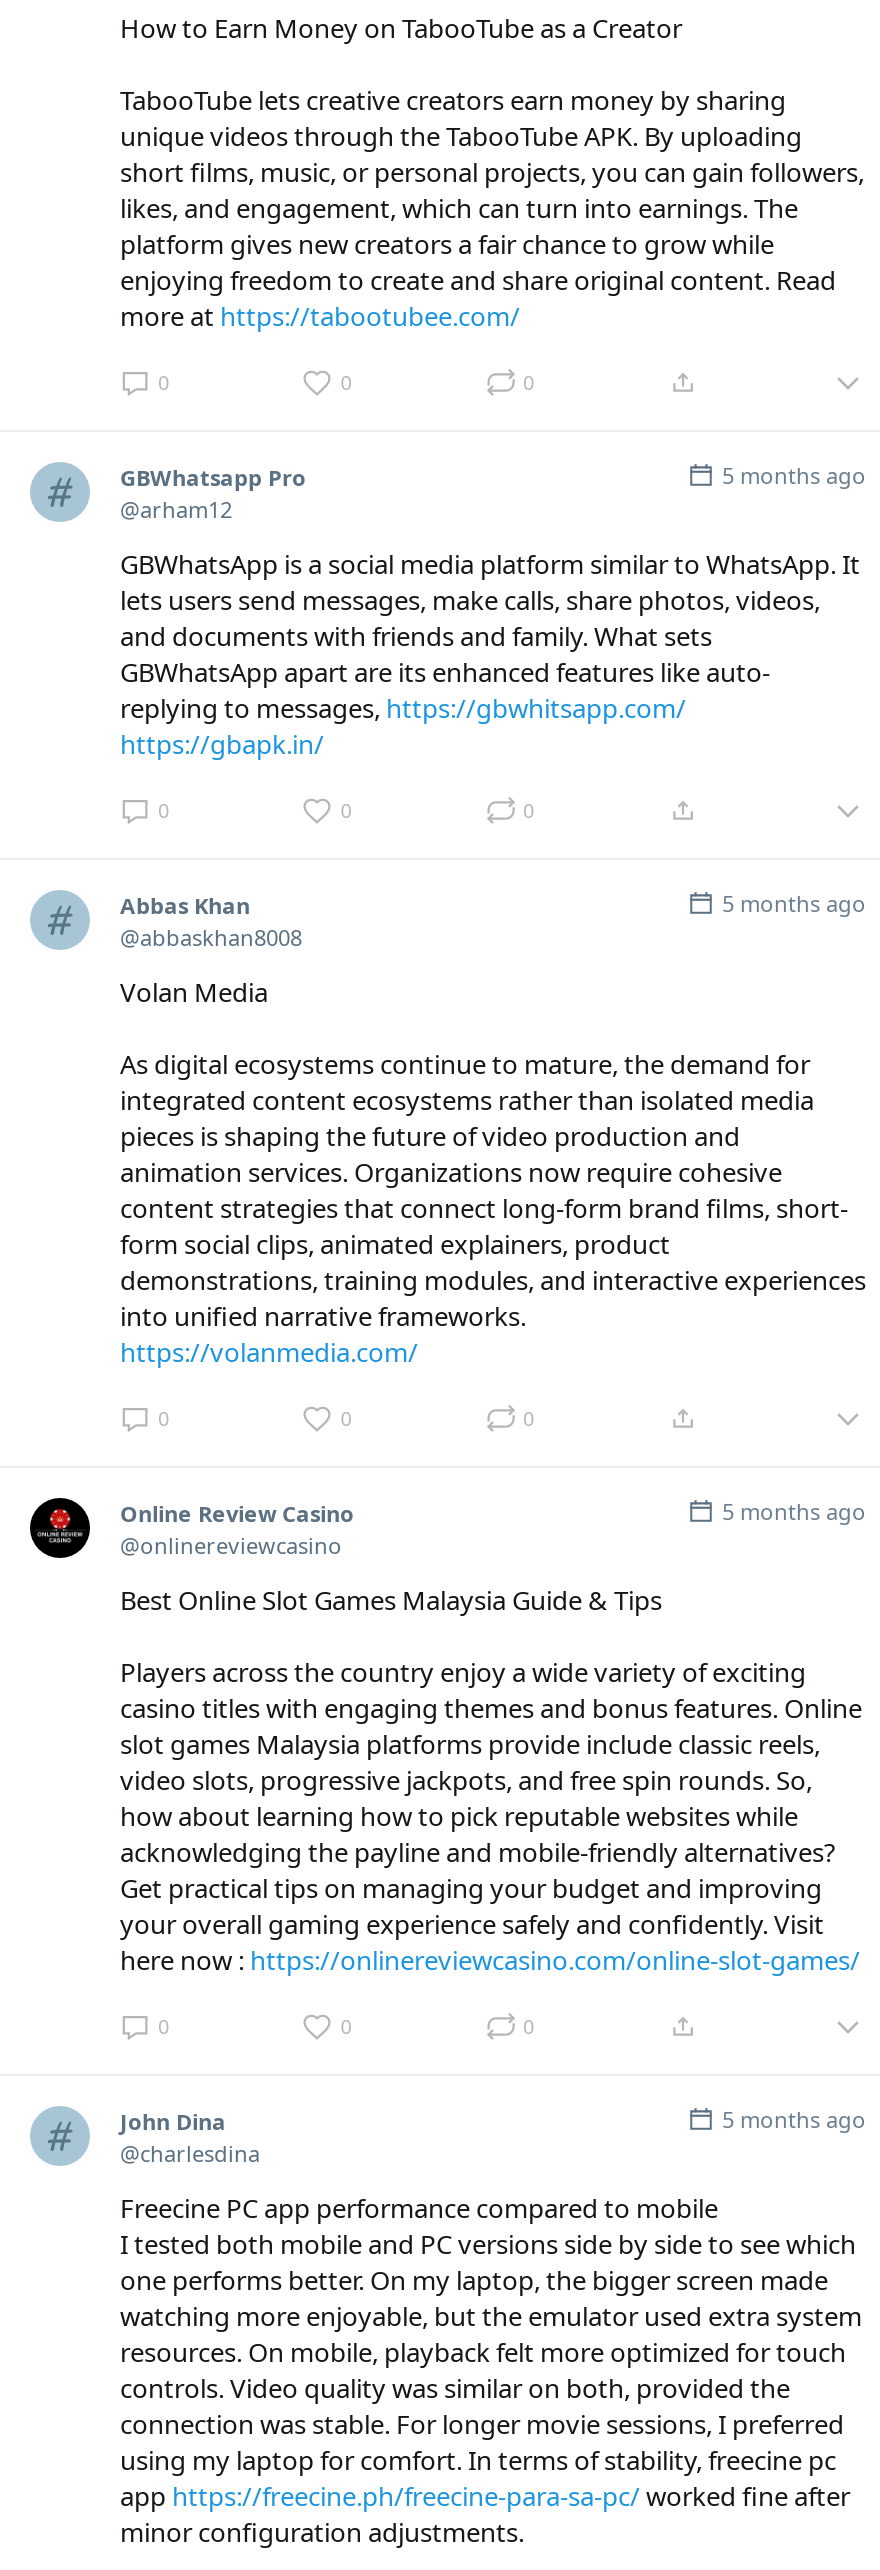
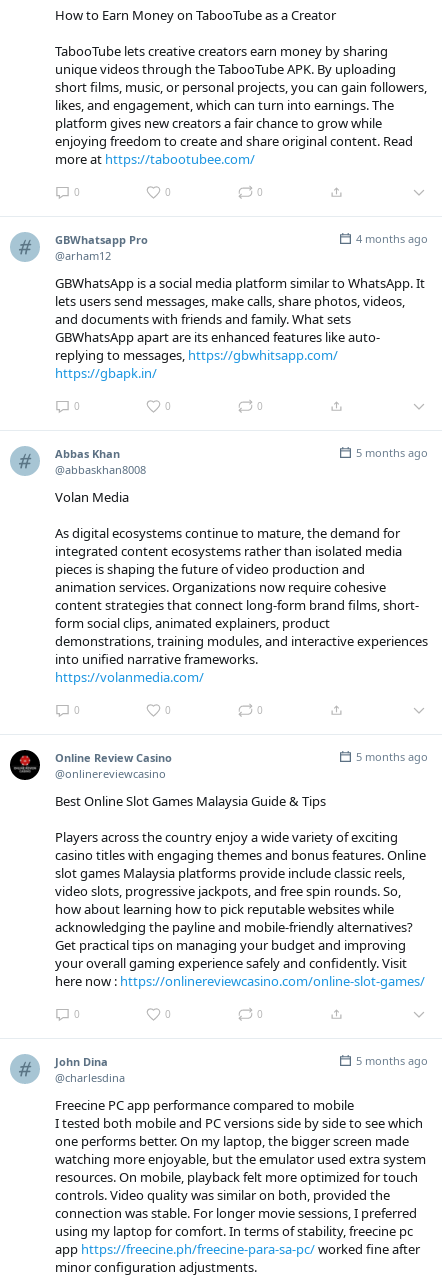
[722,460,866,490] 5 months ago -> [356,231,428,246] 4 months ago

